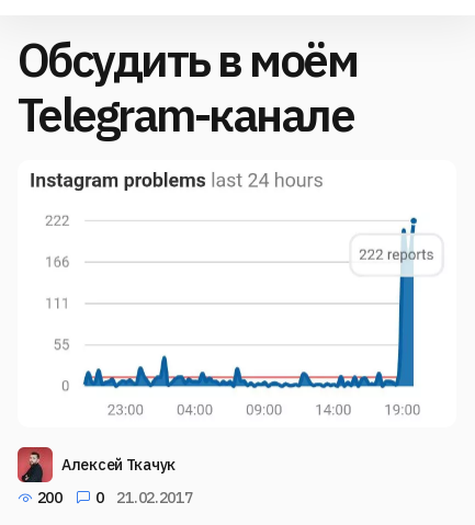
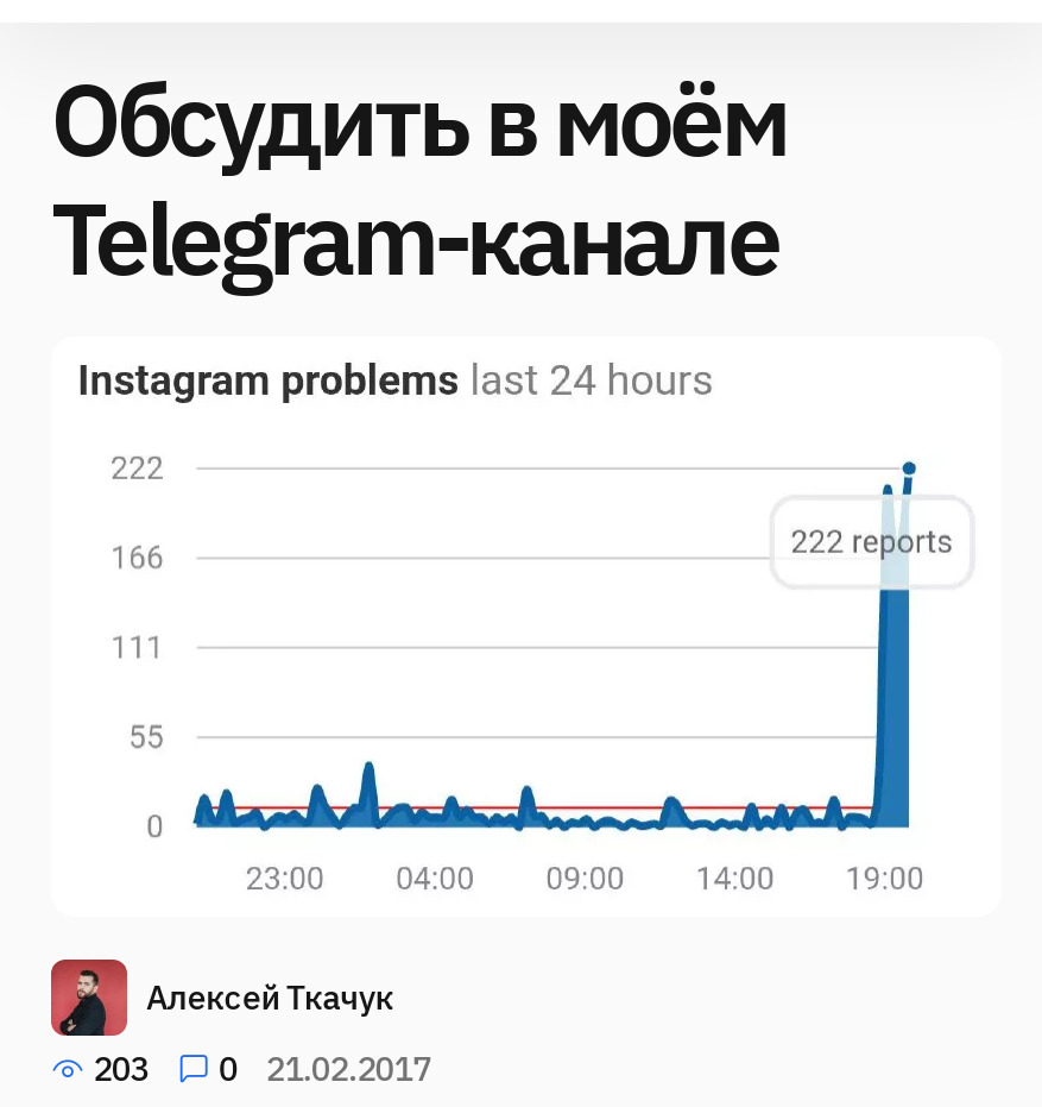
[37,488,193,508] 200 0 21.02.2017 -> [93,1049,430,1092] 203 0 21.02.2017

